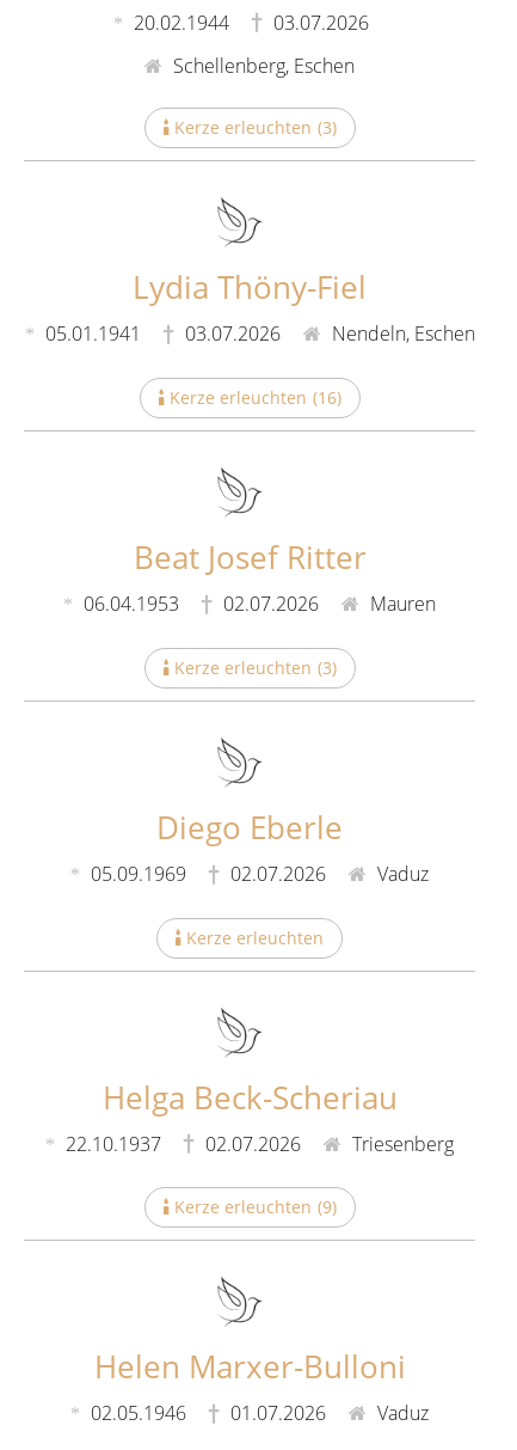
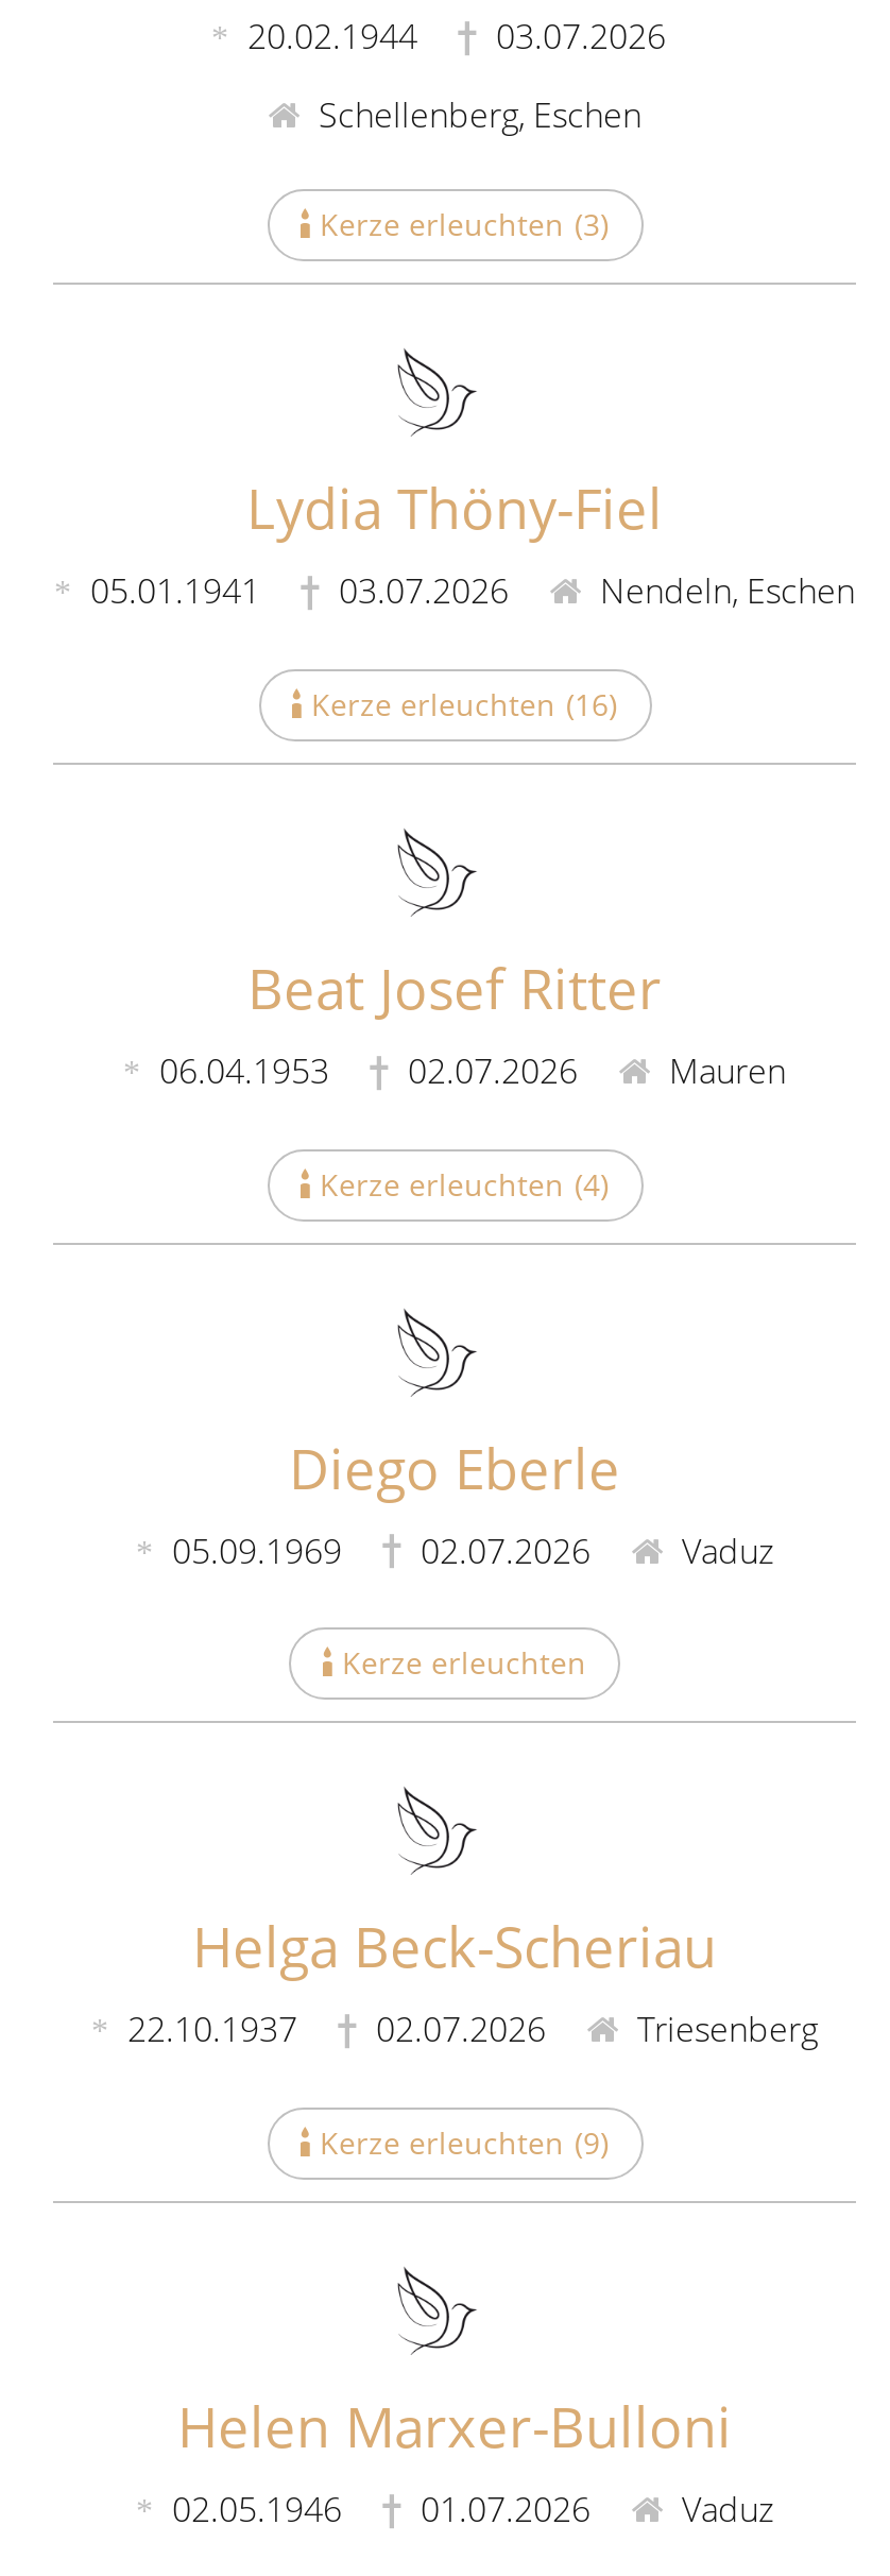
[174,656,336,679] Kerze erleuchten (3) -> [320,1164,609,1204] Kerze erleuchten (4)

